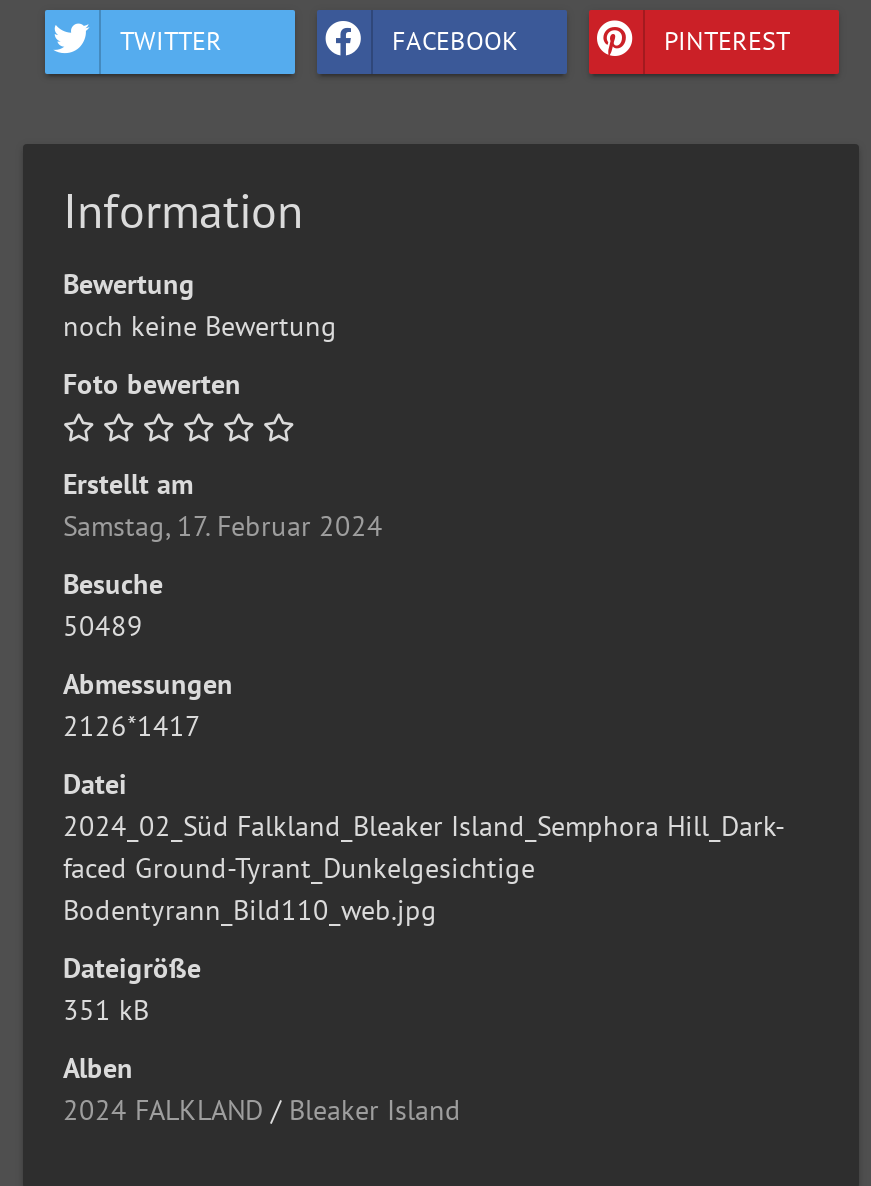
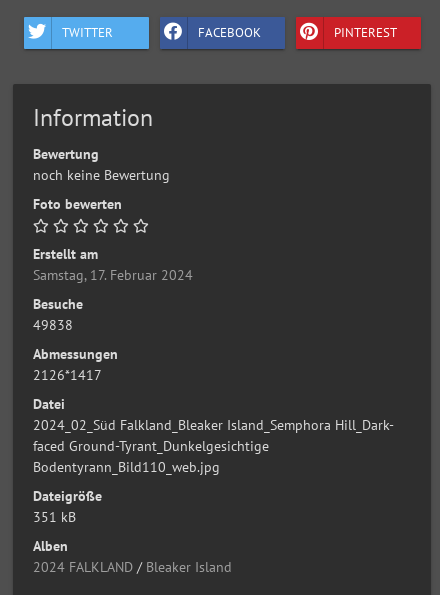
[63,608,143,644] 50489 -> [33,316,73,334] 49838

